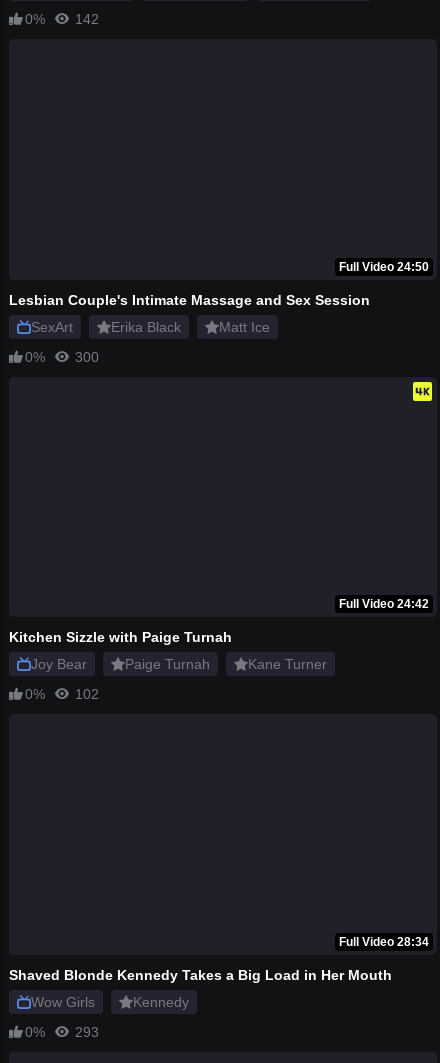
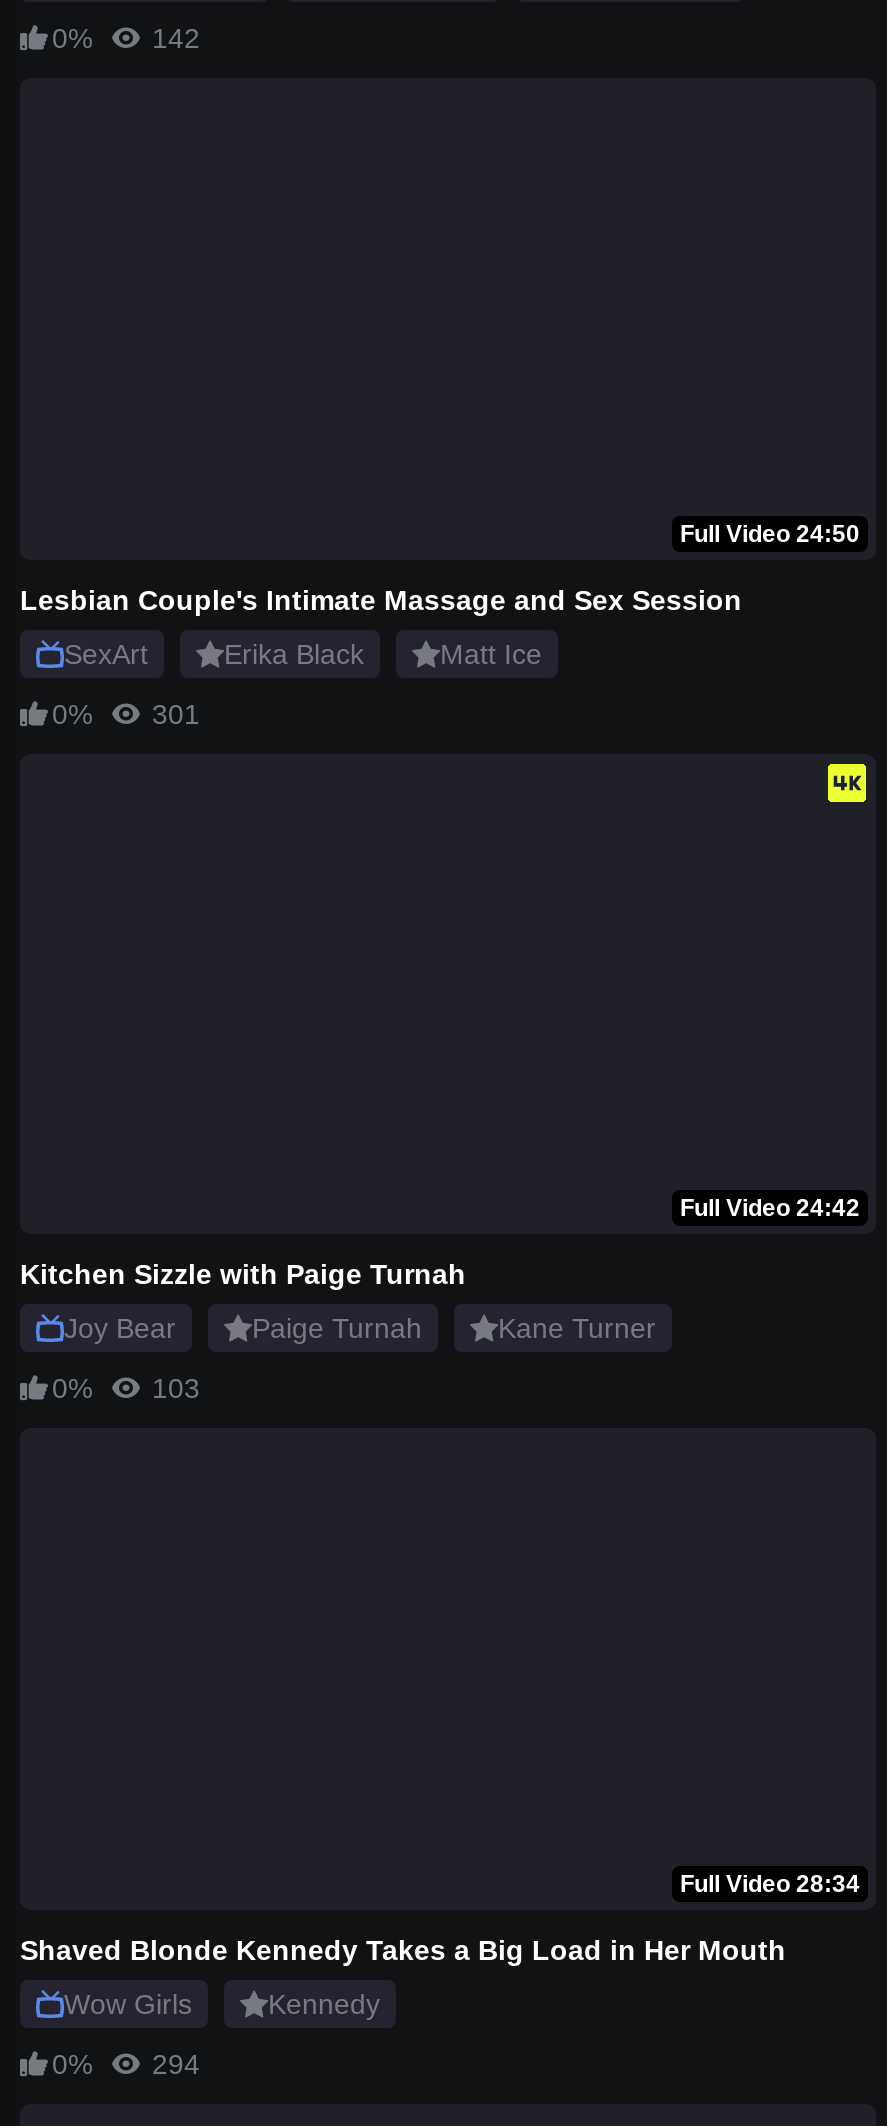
[25,348,99,364] 0% 300 -> [52,697,200,729] 0% 301
[25,686,99,702] 0% 102 -> [52,1372,200,1404] 0% 103
[25,1024,99,1040] 0% 293 -> [52,2048,200,2080] 0% 294

